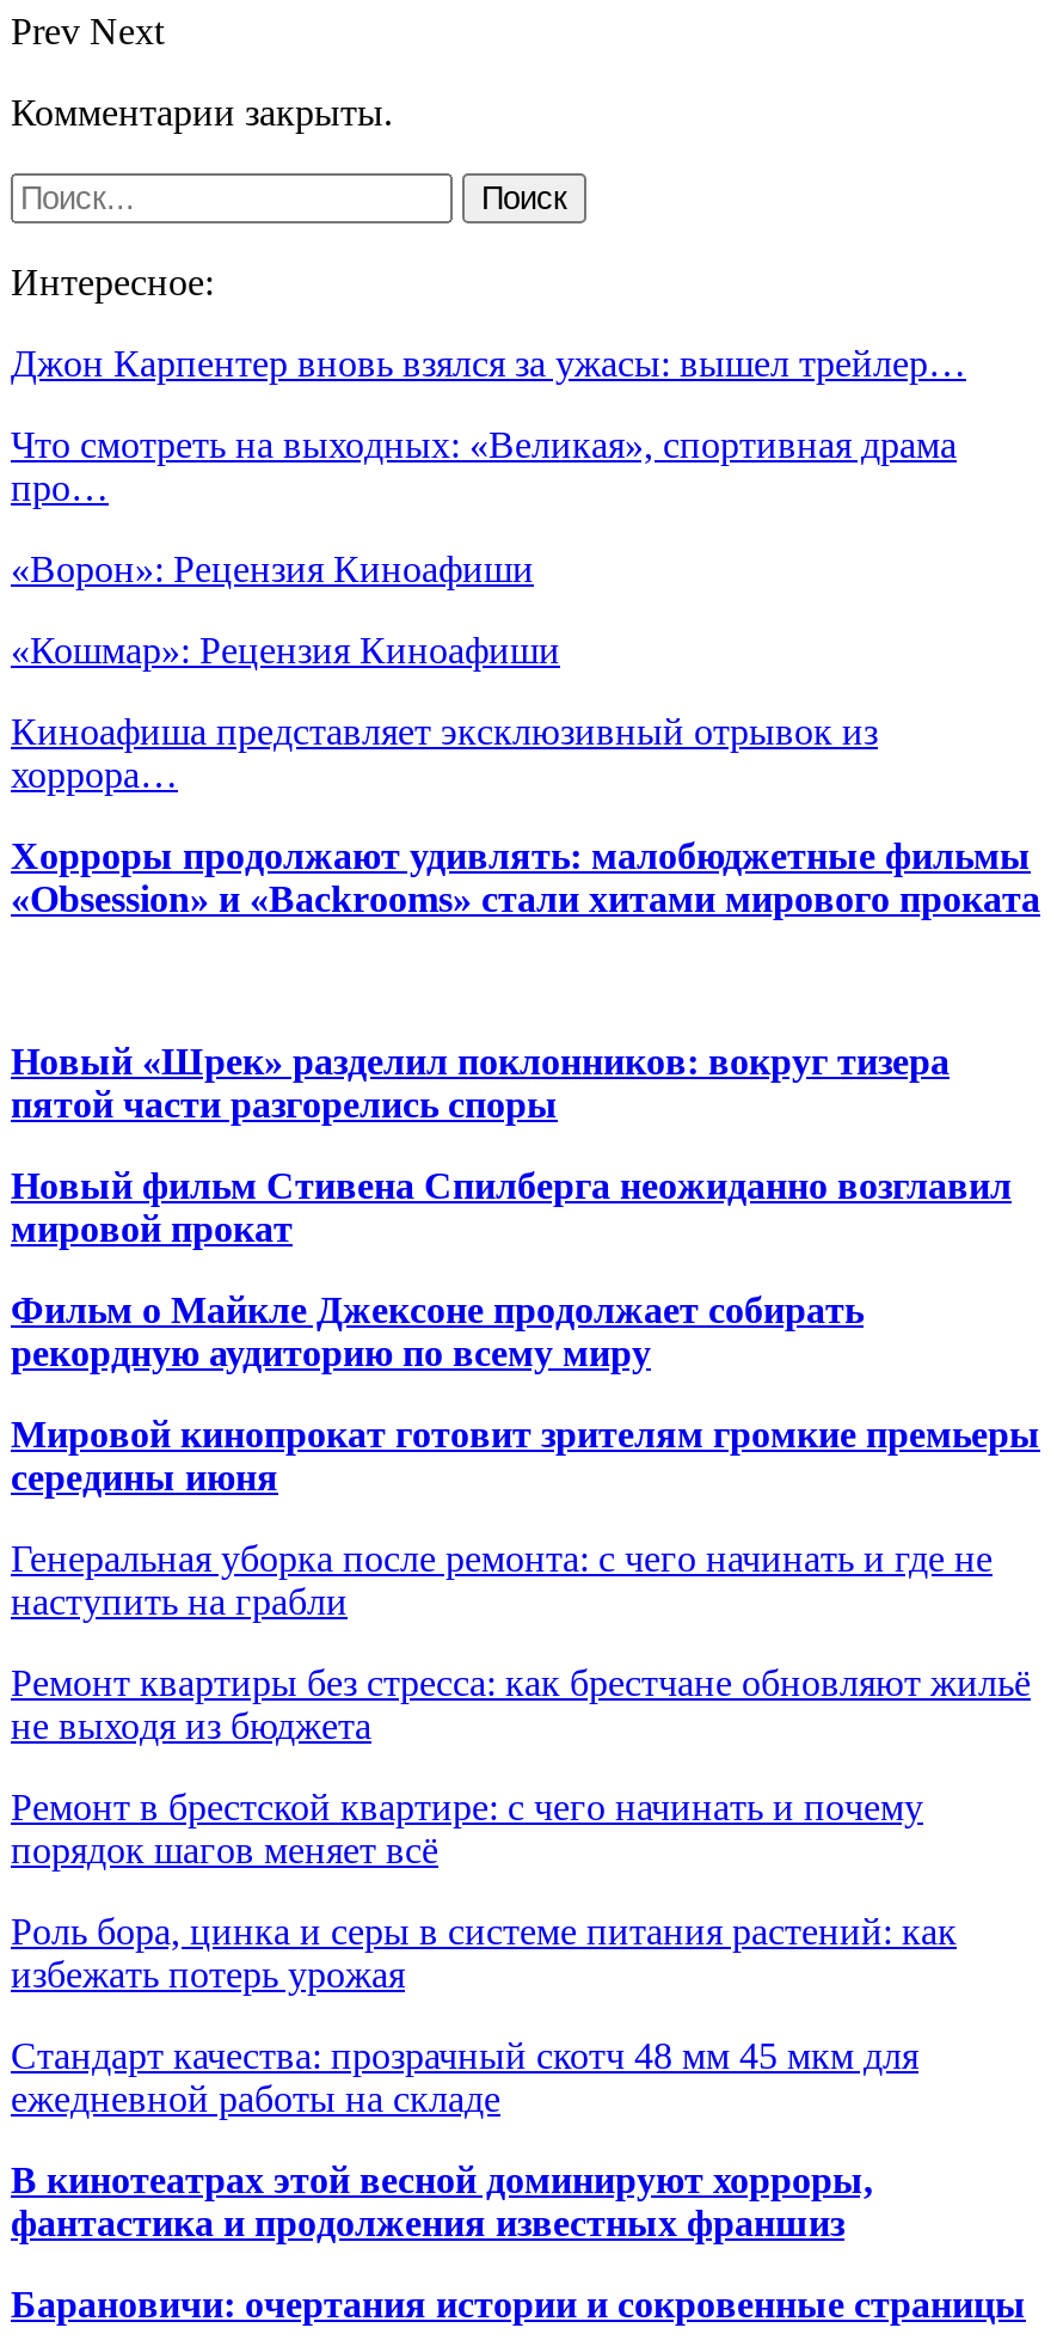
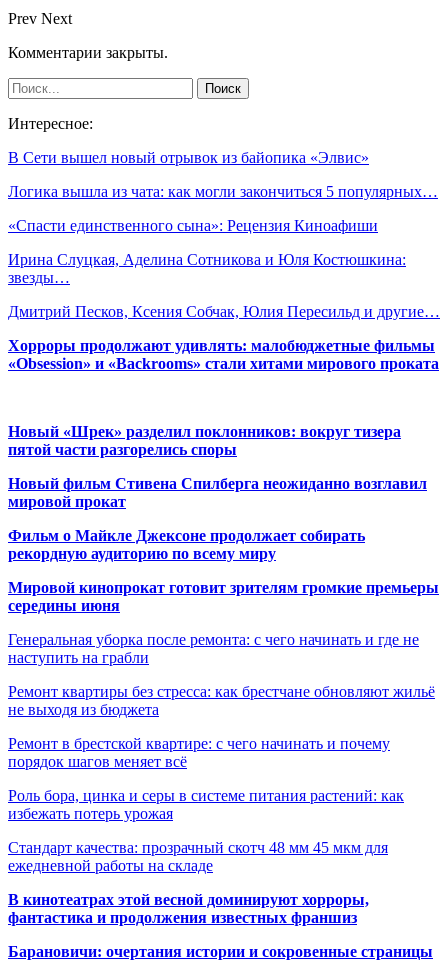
[11,343,966,383] Джон Карпентер вновь взялся за ужасы: вышел трейлер… -> [8,149,369,166] В Сети вышел новый отрывок из байопика «Элвис»
[11,424,957,507] Что смотреть на выходных: «Великая», спортивная драма | про… -> [8,183,438,200] Логика вышла из чата: как могли закончиться 5 популярных…
[11,548,534,589] «Ворон»: Рецензия Киноафиши -> [8,217,378,234] «Спасти единственного сына»: Рецензия Киноафиши
[11,629,560,670] «Кошмар»: Рецензия Киноафиши -> [8,251,406,286] Ирина Слуцкая, Аделина Сотникова и Юля Костюшкина: | звезды…
[11,711,878,794] Киноафиша представляет эксклюзивный отрывок из | хоррора… -> [8,303,440,320] Дмитрий Песков, Ксения Собчак, Юлия Пересильд и другие…

